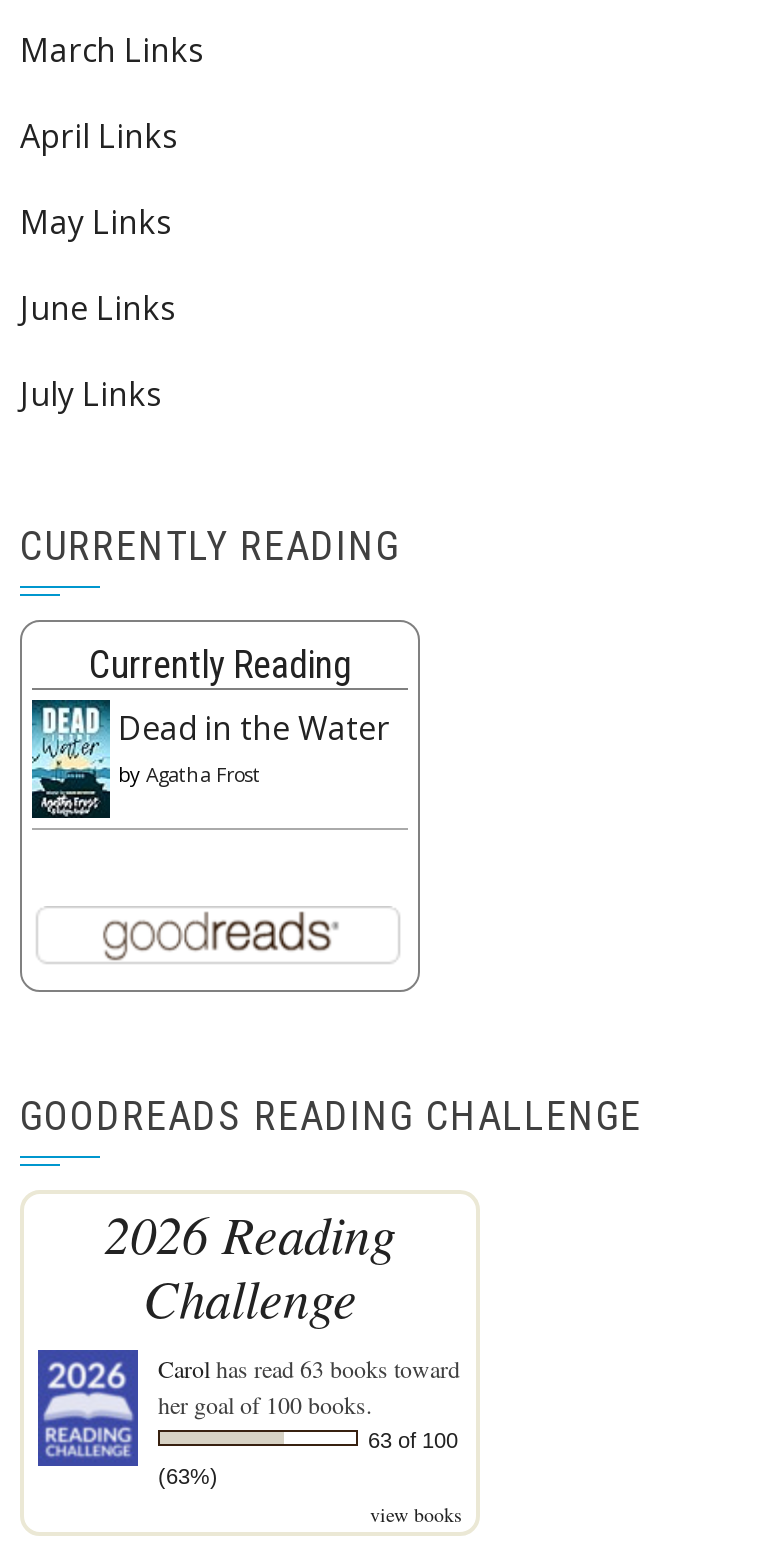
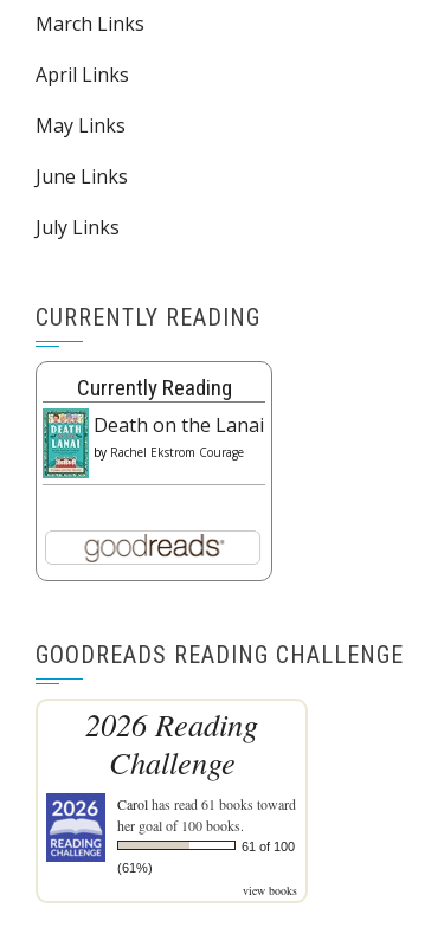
[30,698,390,820] [image] | Dead in the Water | by Agatha Frost -> [41,407,264,479] [image] | Death on the Lanai | by Rachel Ekstrom Courage
[158,1351,460,1383] Carol has read 63 books toward -> [117,794,296,813] Carol has read 61 books toward
[368,1427,458,1451] 63 of 100 -> [242,839,295,853] 61 of 100
[158,1463,218,1487] (63%) -> [117,860,153,875] (61%)

